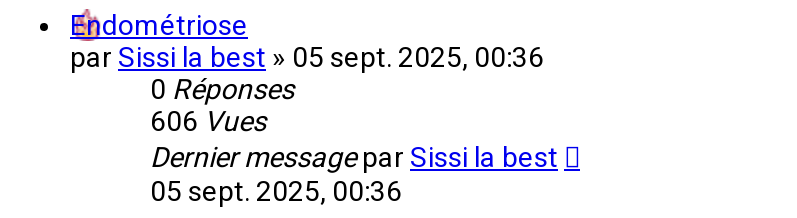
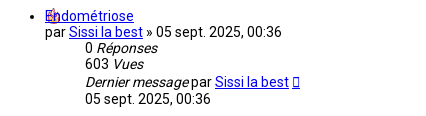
[150,105,266,137] 606 Vues -> [85,56,143,72] 603 Vues

